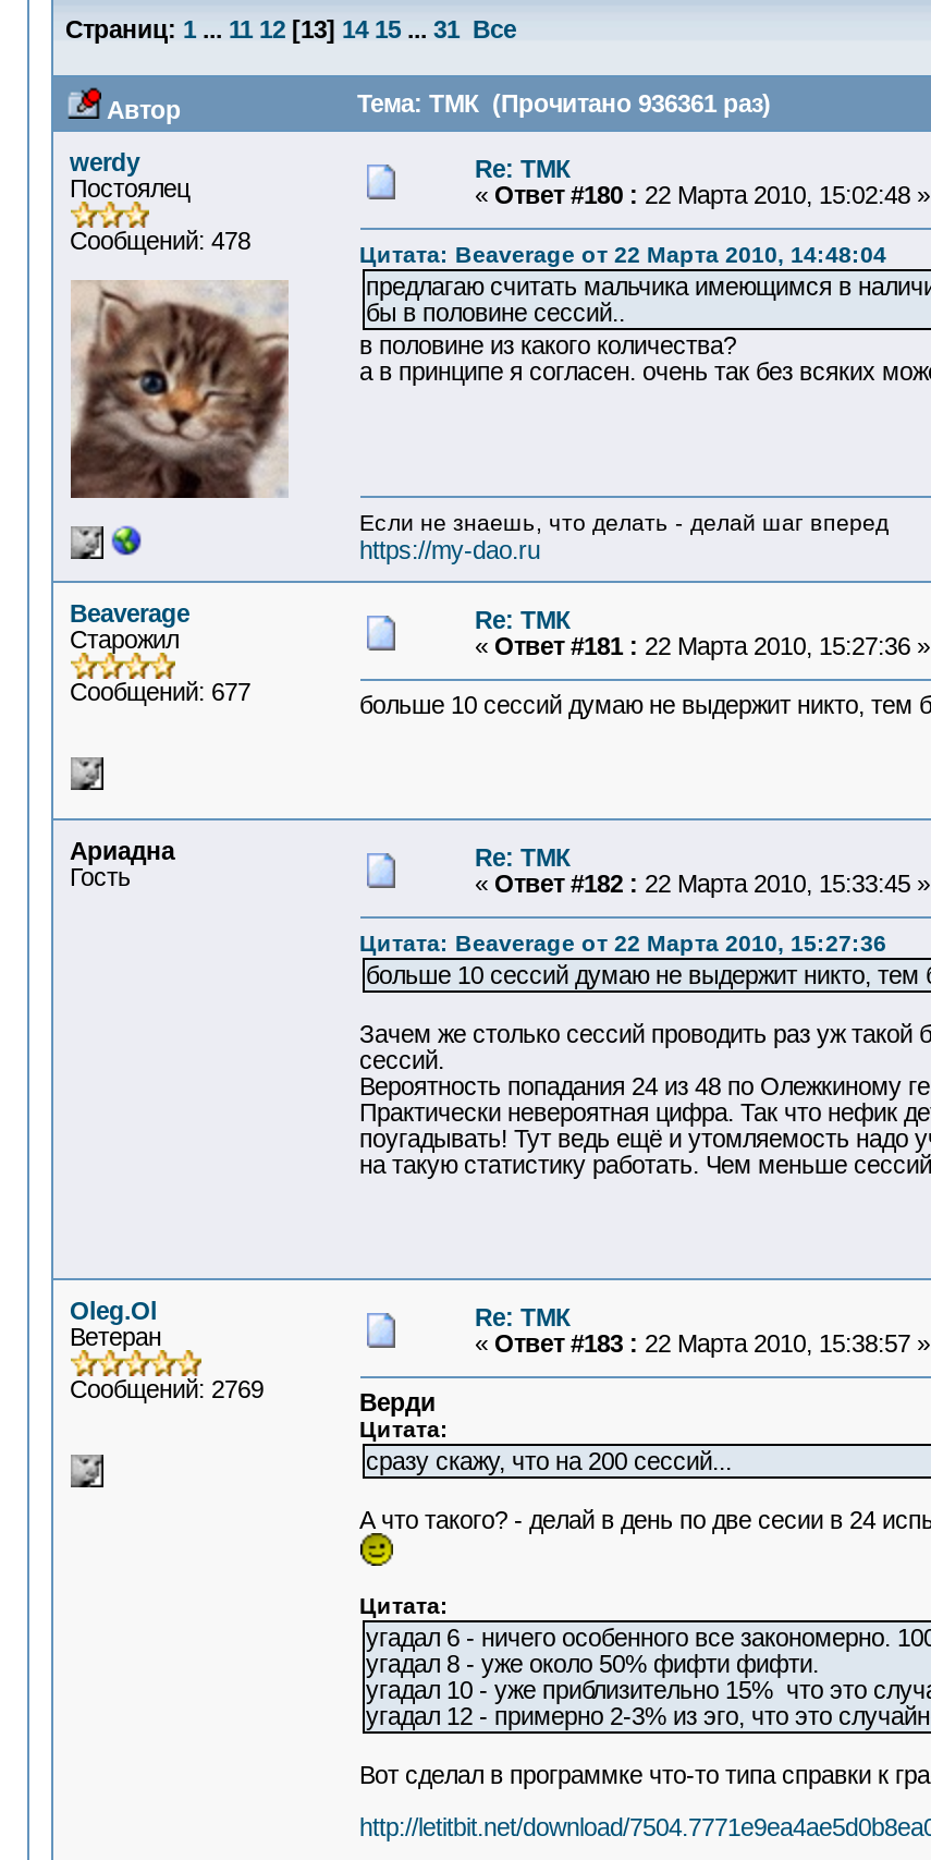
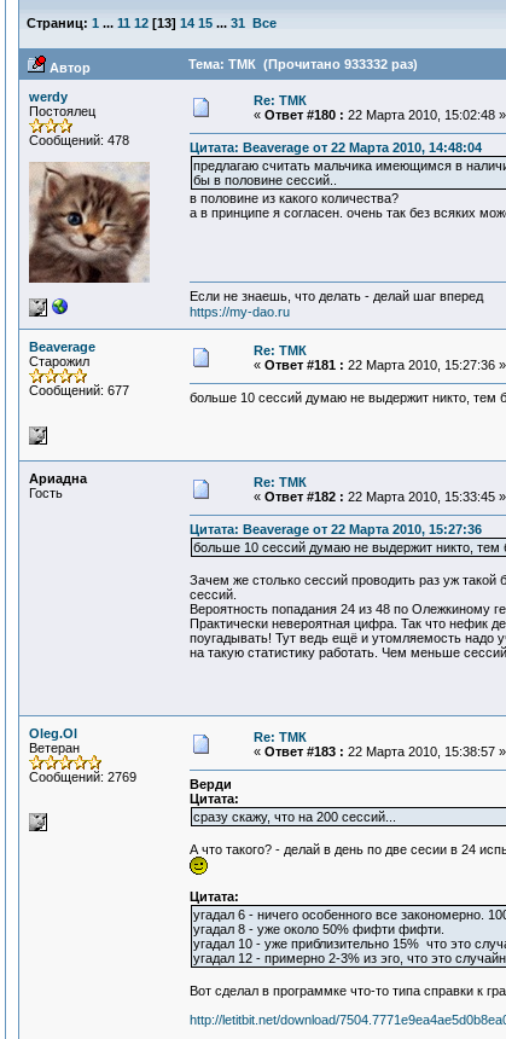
[357,90,771,117] Тема: ТМК (Прочитано 936361 раз) -> [188,57,417,71] Тема: ТМК (Прочитано 933332 раз)

